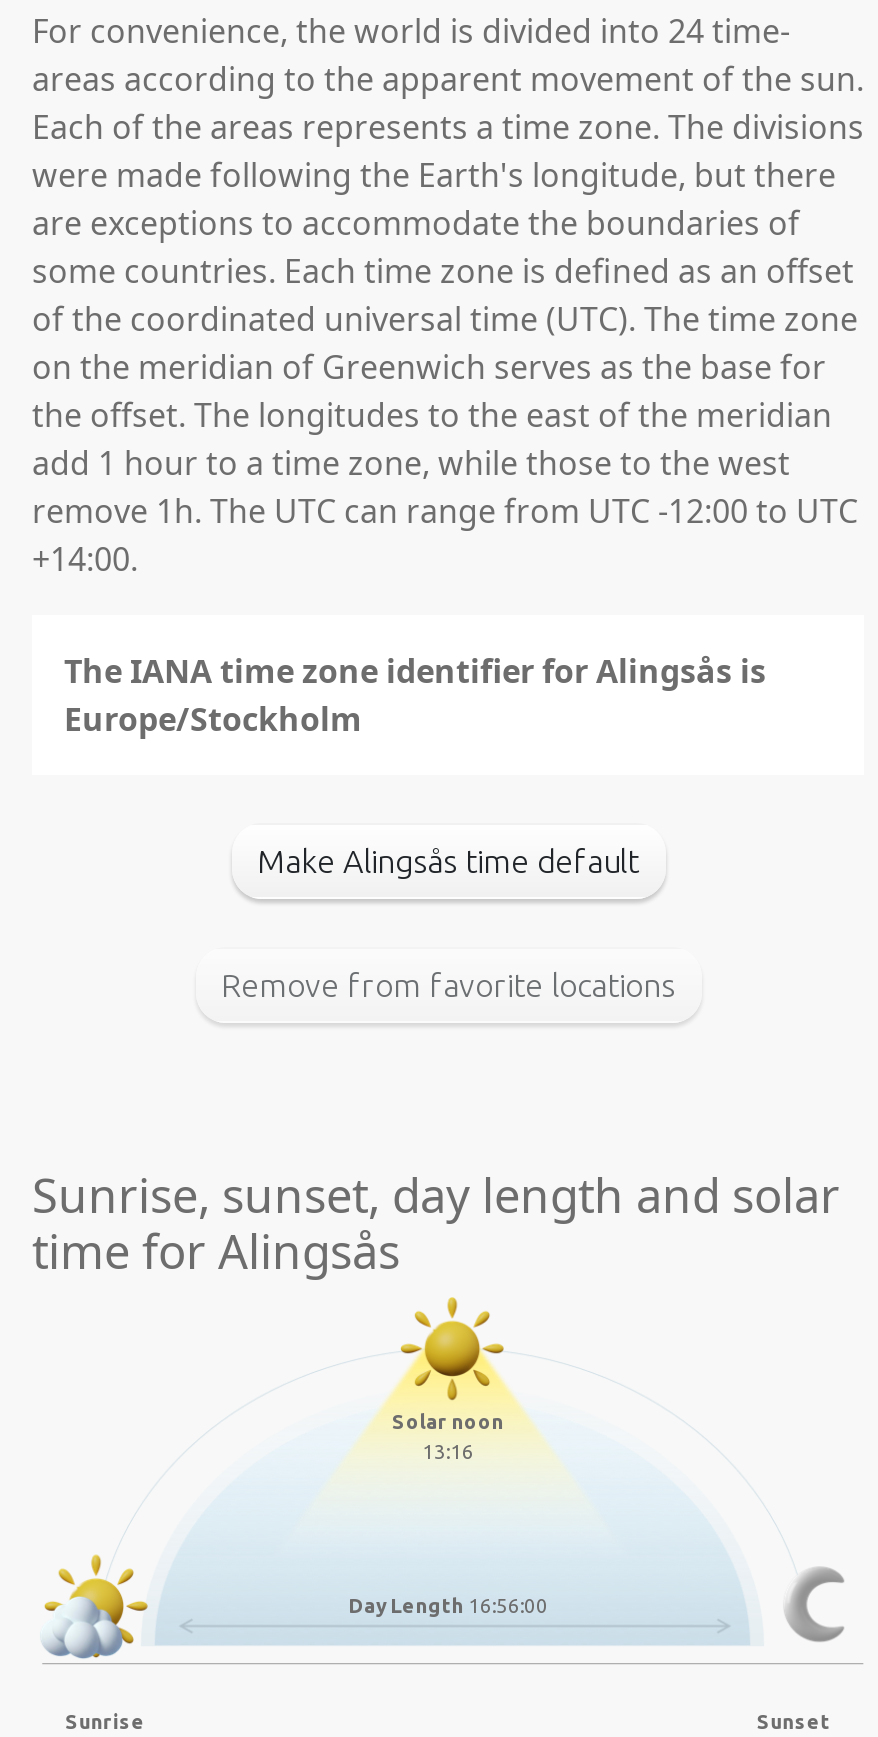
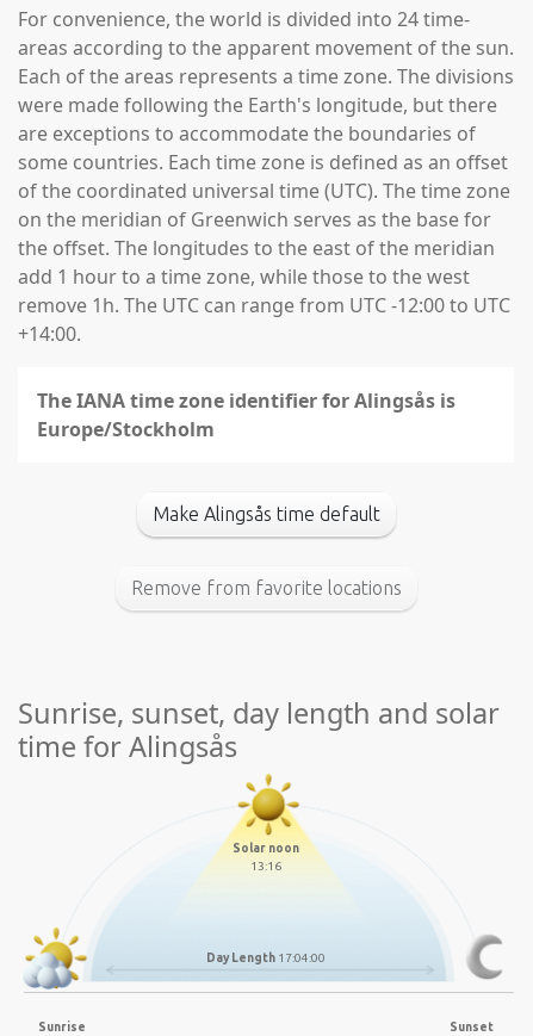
[348,1595,548,1617] Day Length 16:56:00 -> [206,952,326,965] Day Length 17:04:00

